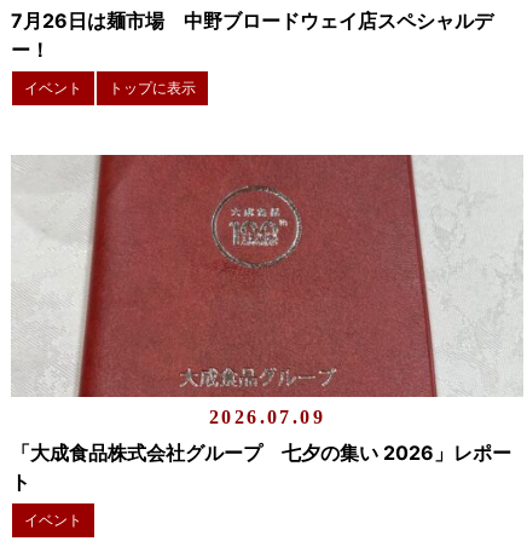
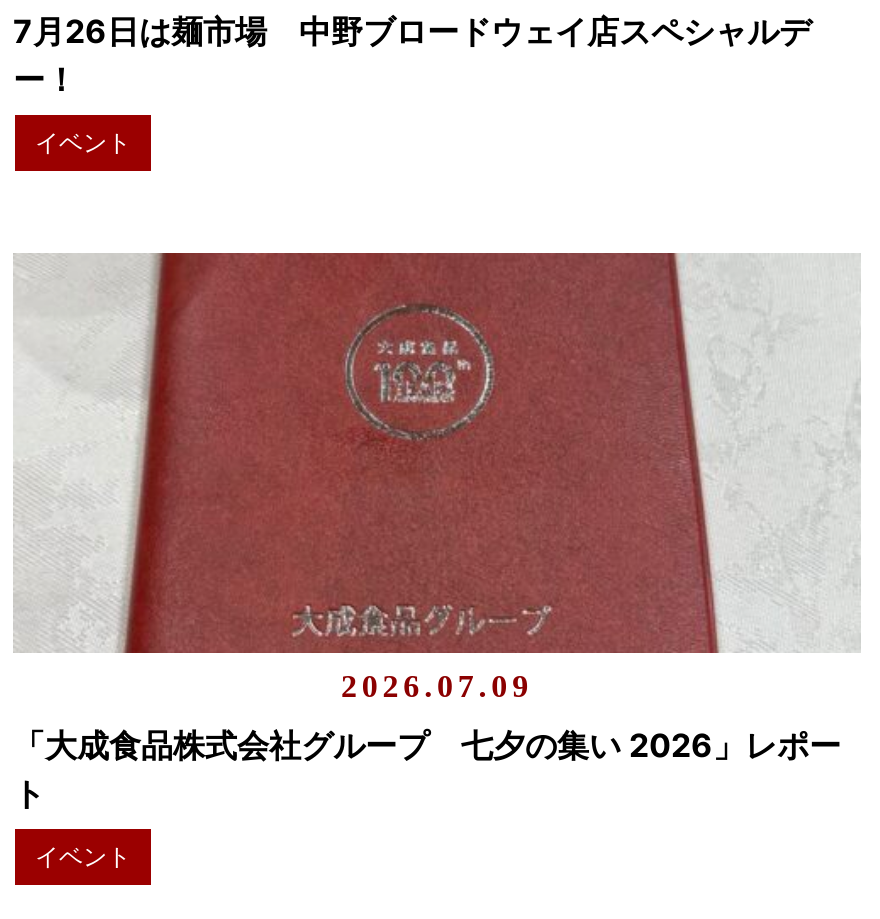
[109,79,196,97] トップに表示 -> none

